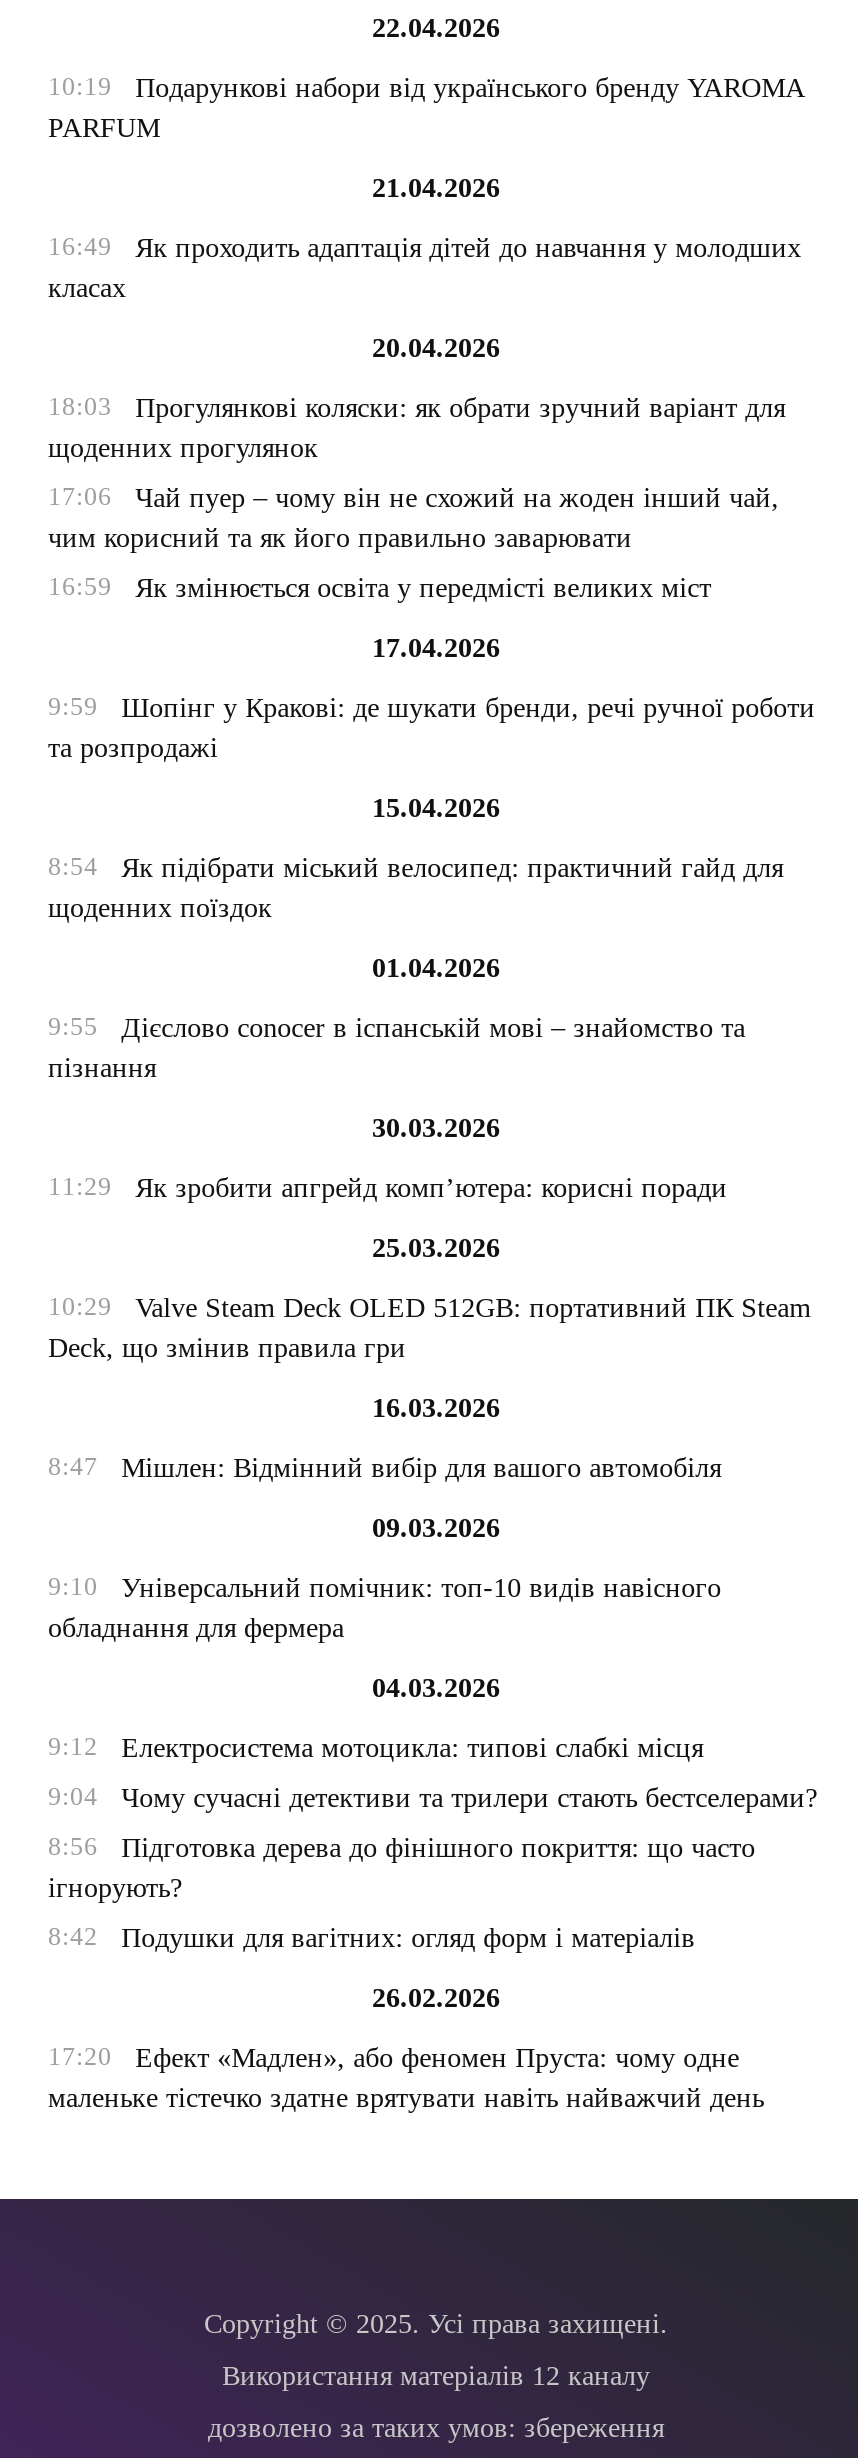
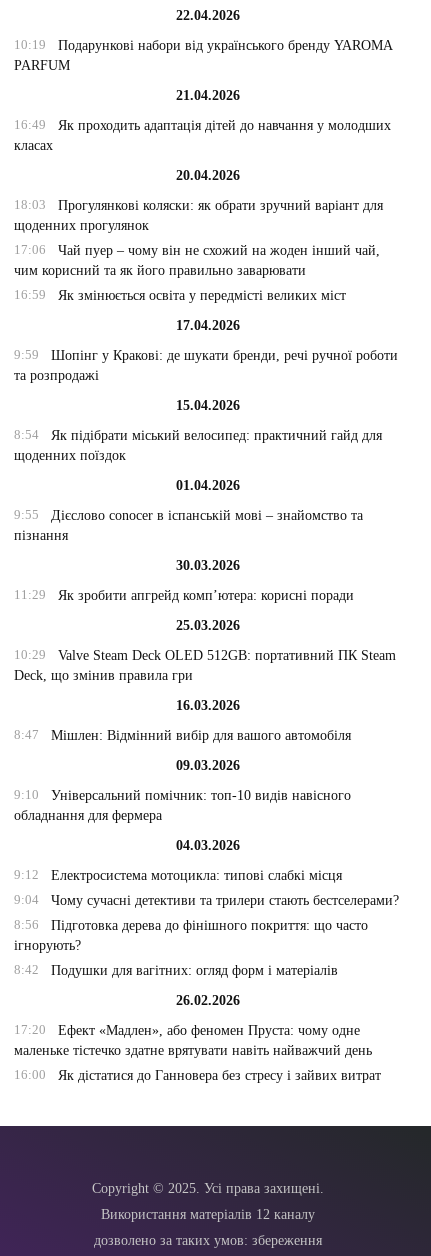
none -> [14,1067,381,1083] 16:00 | Як дістатися до Ганновера без стресу і зайвих витрат

